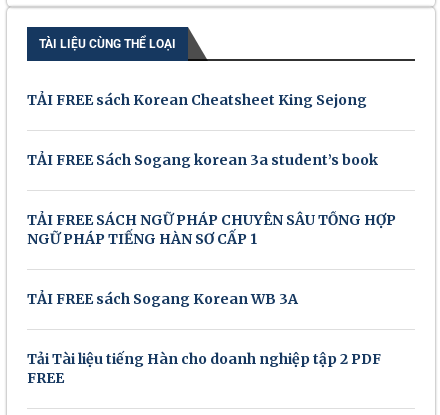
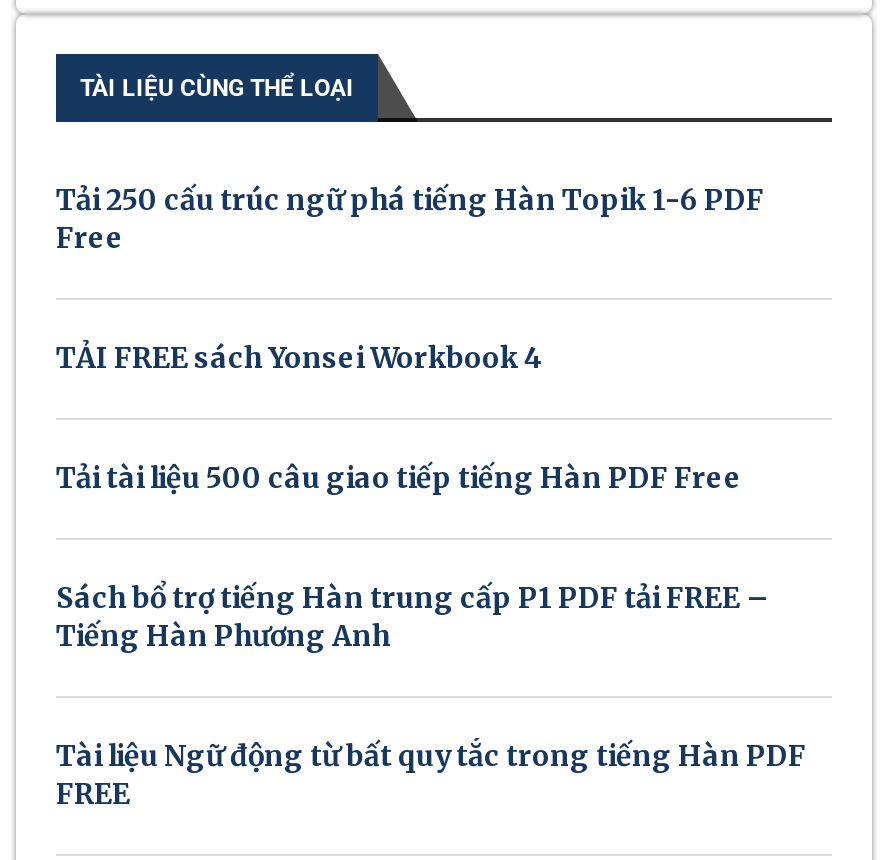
[27,91,367,109] TẢI FREE sách Korean Cheatsheet King Sejong -> [56,182,764,256] Tải 250 cấu trúc ngữ phá tiếng Hàn Topik 1-6 PDF | Free
[27,151,378,169] TẢI FREE Sách Sogang korean 3a student’s book -> [56,340,548,376] TẢI FREE sách Yonsei Workbook 4
[27,211,396,248] TẢI FREE SÁCH NGỮ PHÁP CHUYÊN SÂU TỔNG HỢP | NGỮ PHÁP TIẾNG HÀN SƠ CẤP 1 -> [56,460,742,496] Tải tài liệu 500 câu giao tiếp tiếng Hàn PDF Free
[27,290,298,308] TẢI FREE sách Sogang Korean WB 3A -> [56,580,766,654] Sách bổ trợ tiếng Hàn trung cấp P1 PDF tải FREE – | Tiếng Hàn Phương Anh
[27,350,381,368] Tải Tài liệu tiếng Hàn cho doanh nghiệp tập 2 PDF -> [56,738,806,774] Tài liệu Ngữ động từ bất quy tắc trong tiếng Hàn PDF

